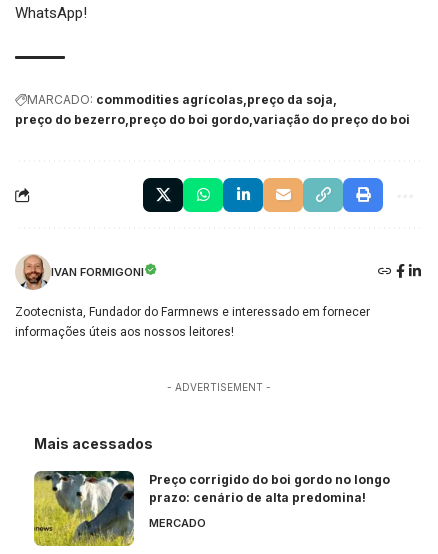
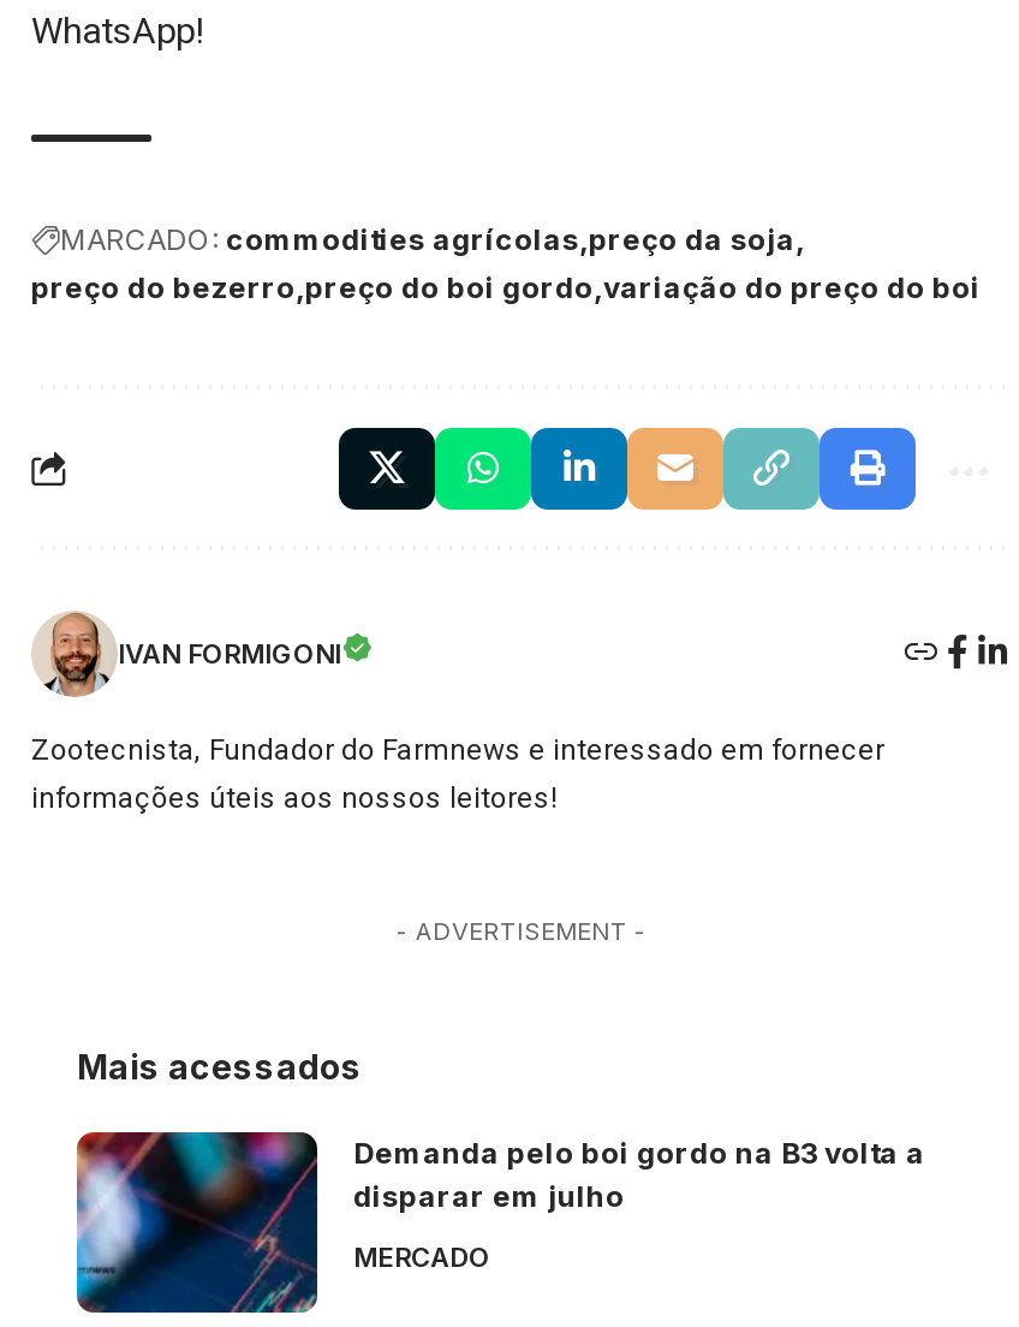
[33,470,390,547] [image] | Preço corrigido do boi gordo no longo | prazo: cenário de alta predomina! -> [75,1130,925,1315] [image] | Demanda pelo boi gordo na B3 volta a | disparar em julho

